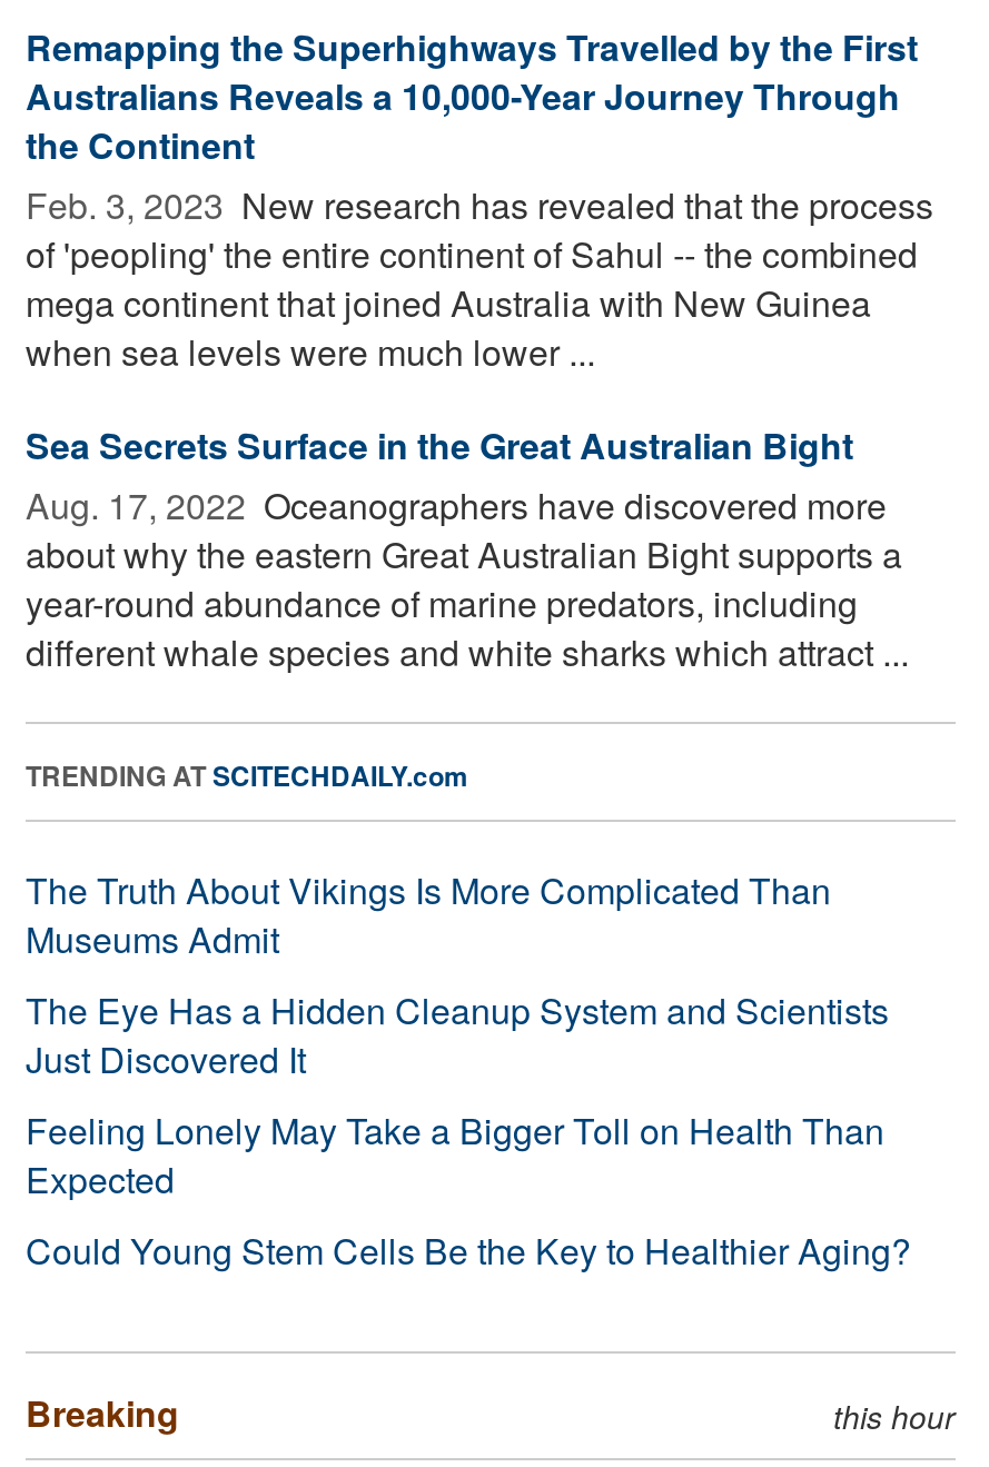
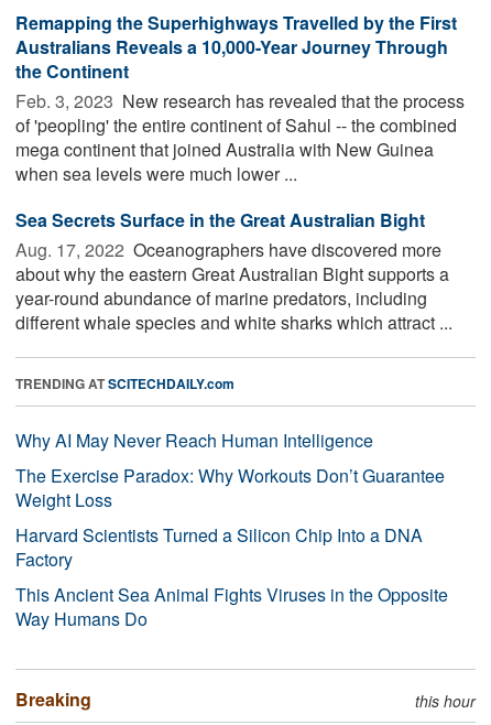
[26,864,911,1275] The Truth About Vikings Is More Complicated Than | Museums Admit | The Eye Has a Hidden Cleanup System and Scientists | Just Discovered It | Feeling Lonely May Take a Bigger Toll on Health Than | Expected | Could Young Stem Cells Be the Key to Healthier Aging? -> [15,427,448,631] Why AI May Never Reach Human Intelligence | The Exercise Paradox: Why Workouts Don’t Guarantee | Weight Loss | Harvard Scientists Turned a Silicon Chip Into a DNA | Factory | This Ancient Sea Animal Fights Viruses in the Opposite | Way Humans Do

